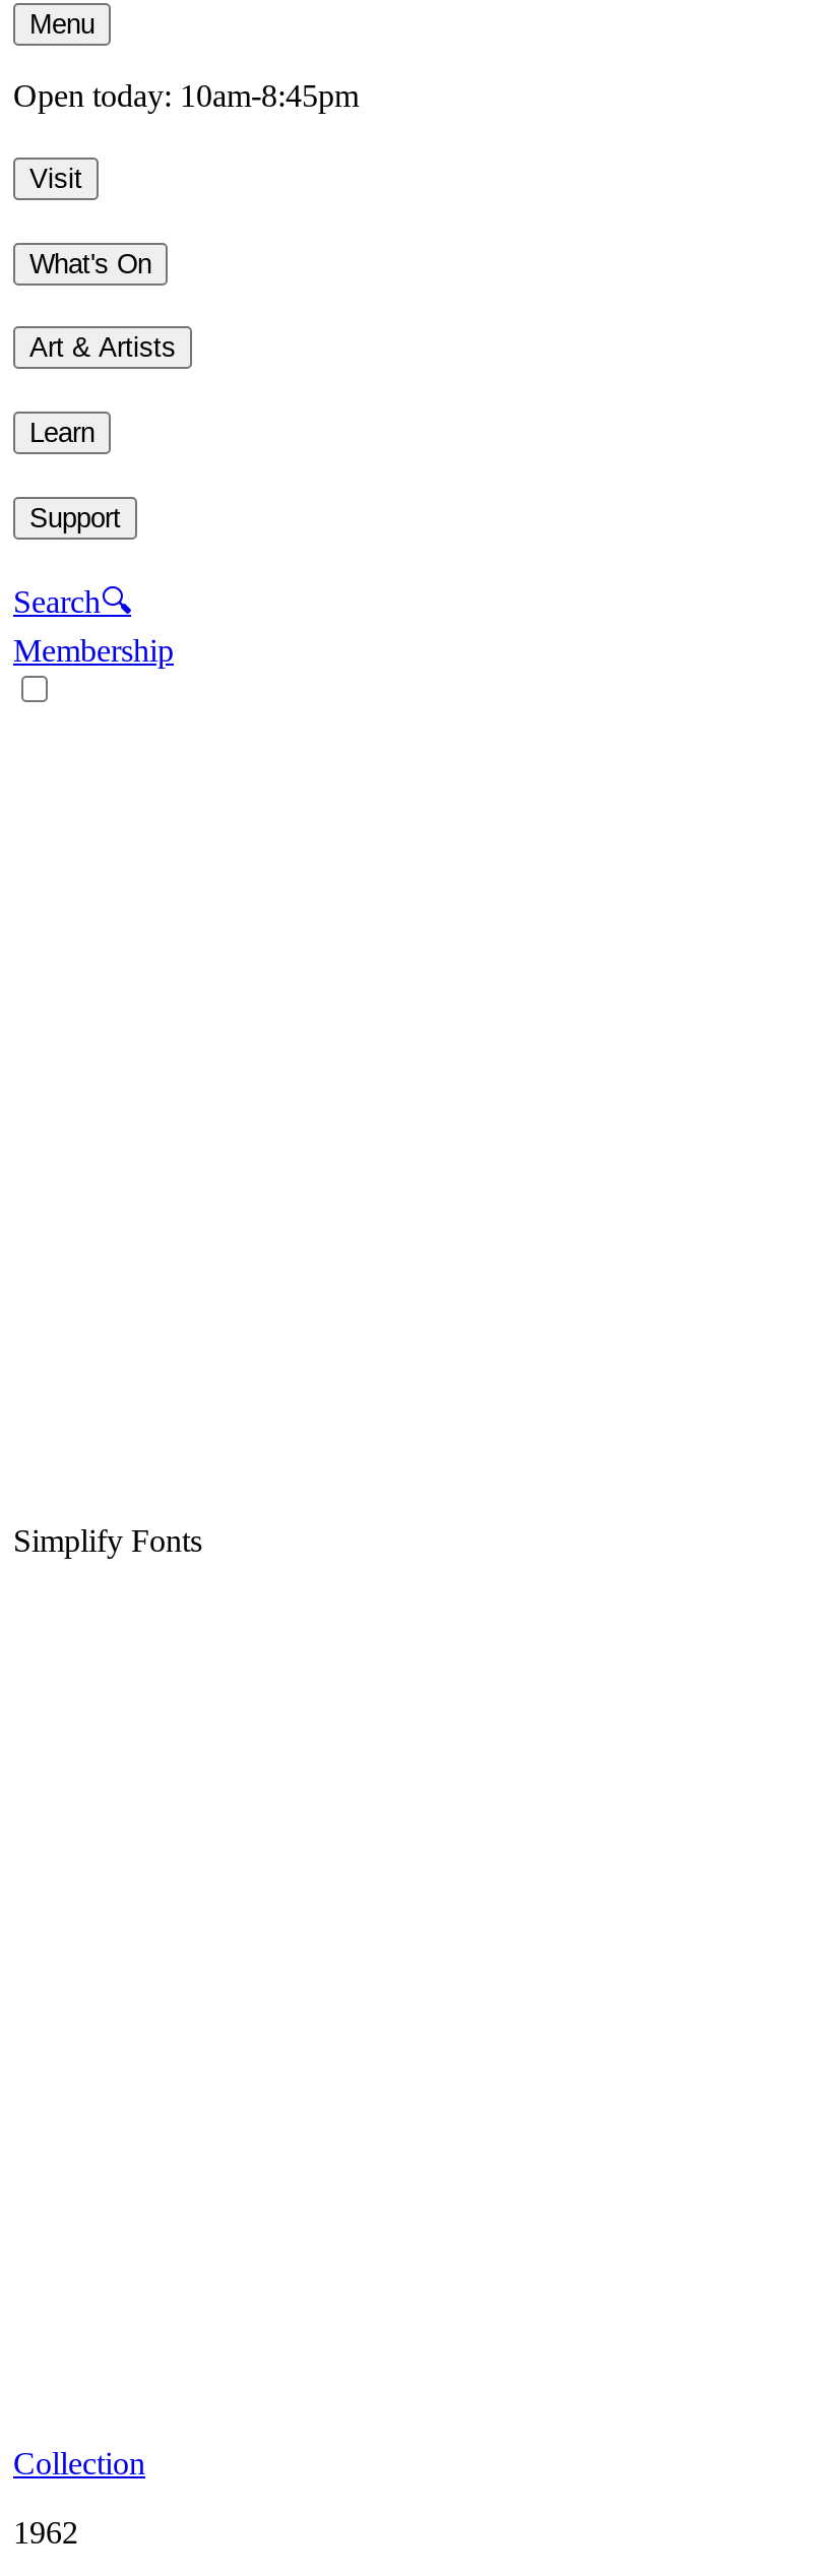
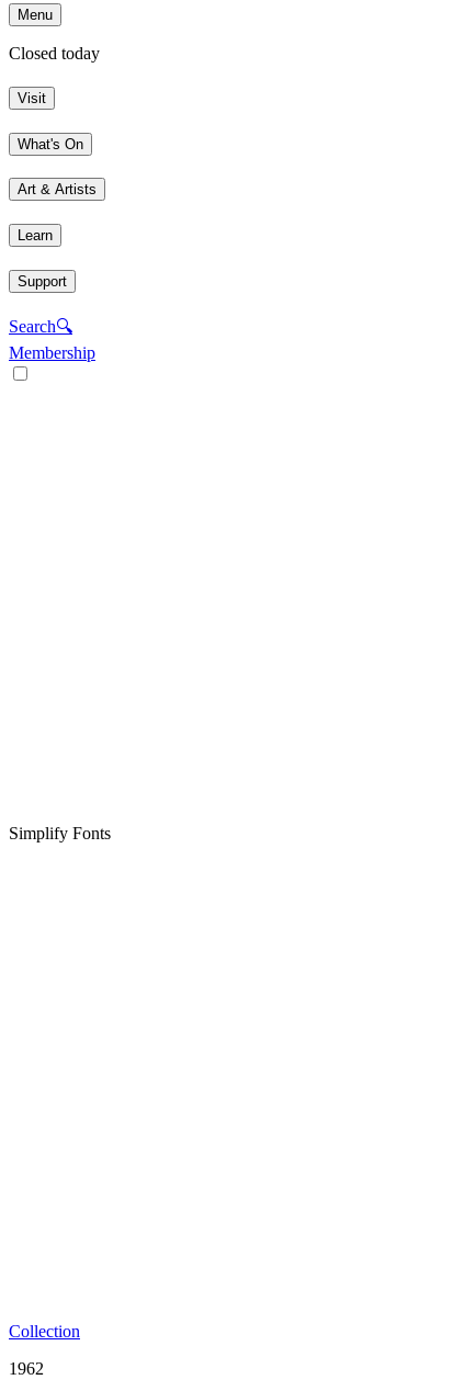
[13,79,359,113] Open today: 10am-8:45pm -> [9,44,100,63] Closed today

